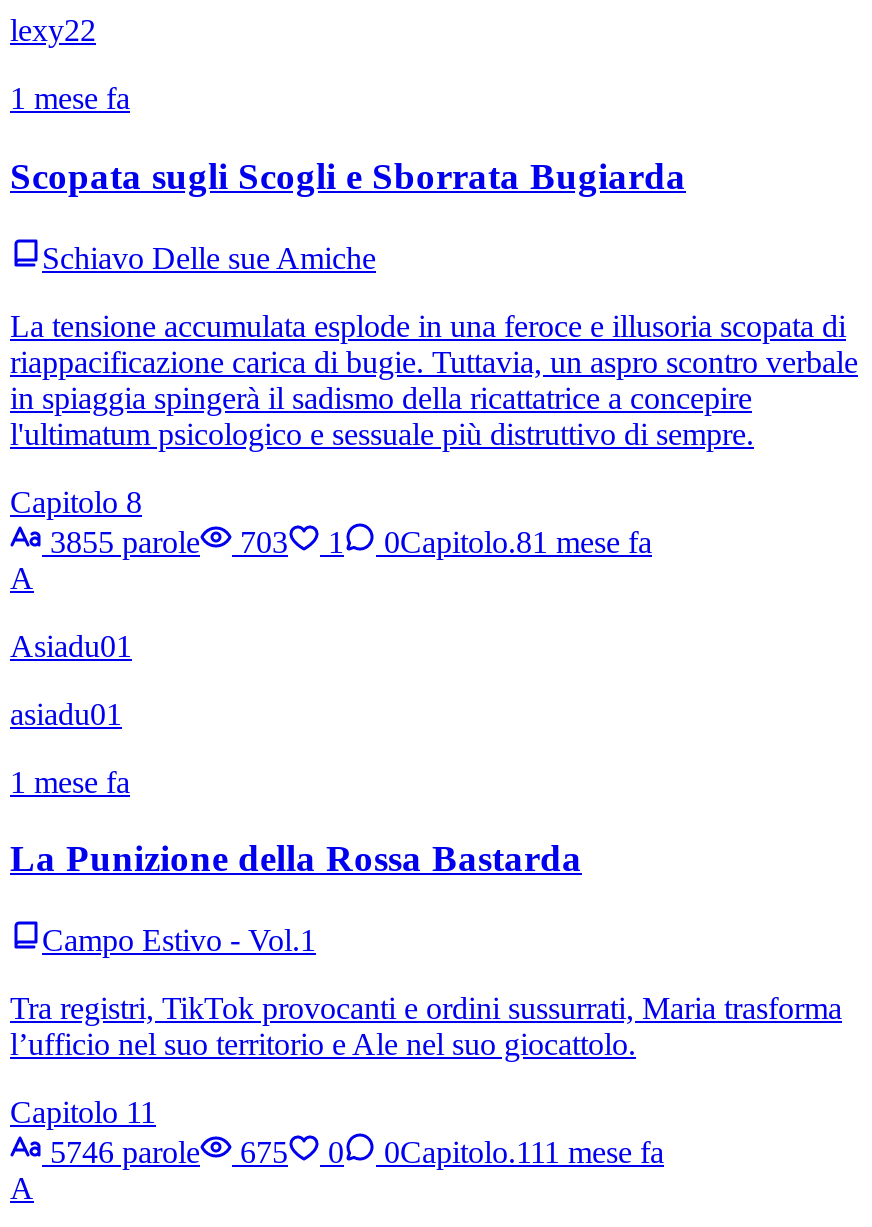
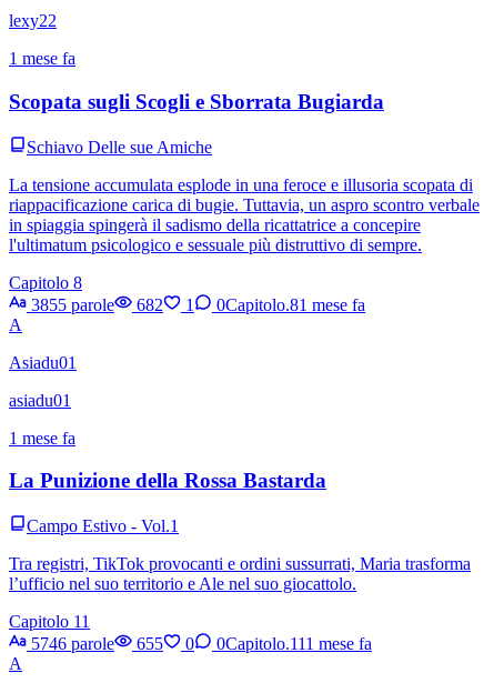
[42,524,652,558] 3855 parole 703 1 0Capitolo.81 mese fa -> [27,295,365,314] 3855 parole 682 1 0Capitolo.81 mese fa
[42,1135,664,1169] 5746 parole 675 0 0Capitolo.11 1 mese fa -> [27,634,372,653] 5746 parole 655 0 0Capitolo.11 1 mese fa

